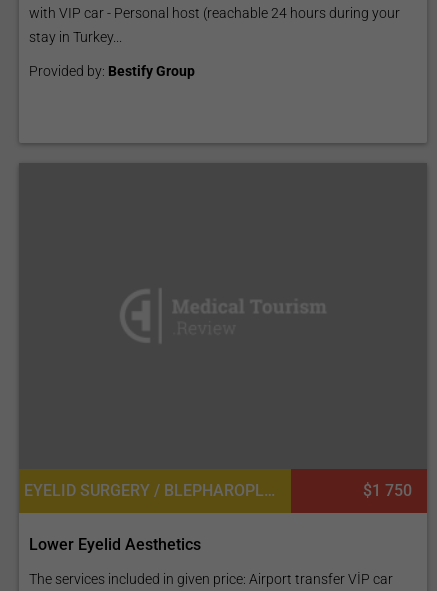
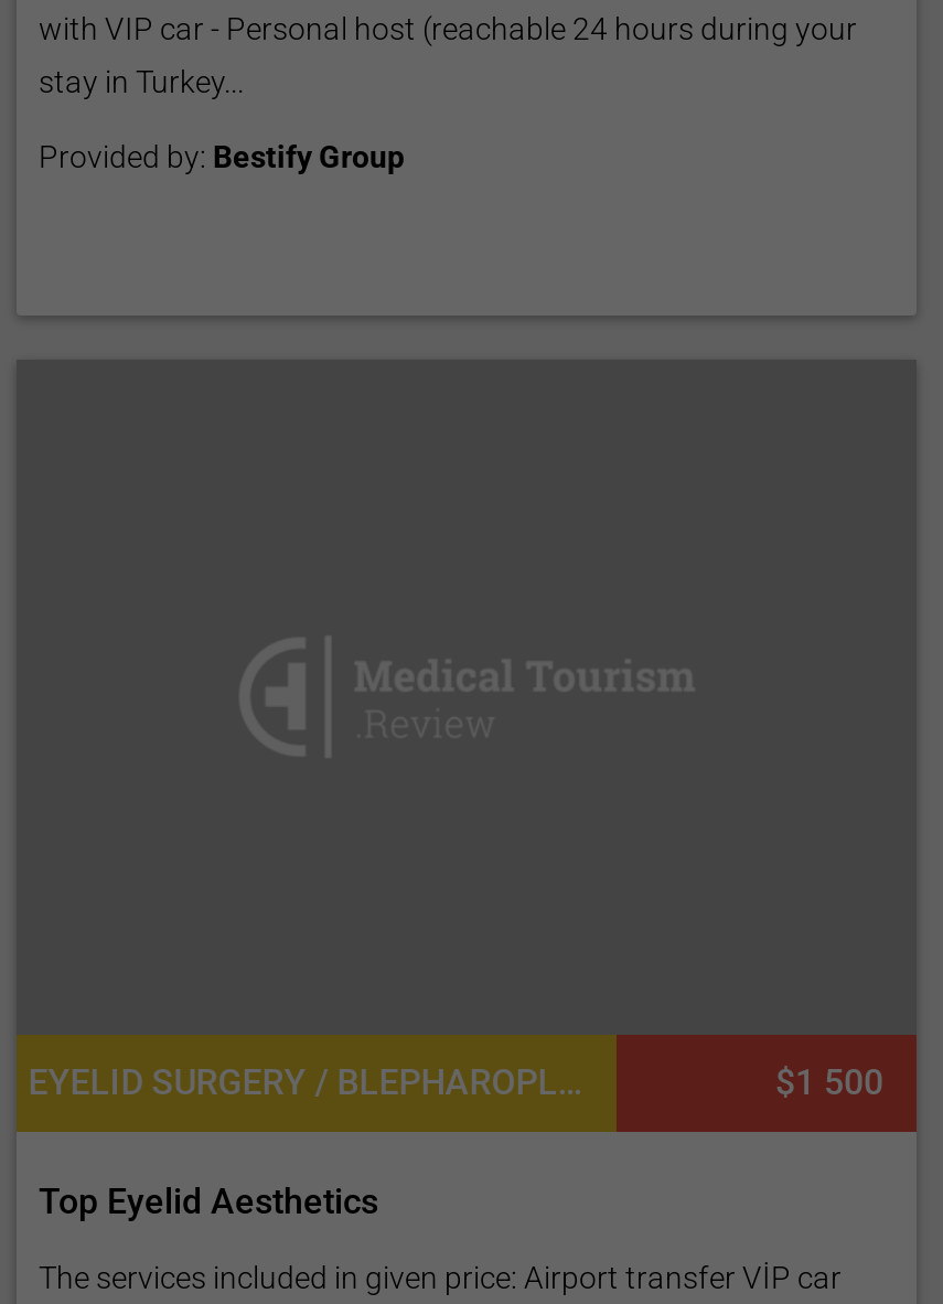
[363,480,412,499] $1 750 -> [775,1060,883,1102] $1 500
[29,534,201,553] Lower Eyelid Aesthetics -> [39,1179,378,1221] Top Eyelid Aesthetics

